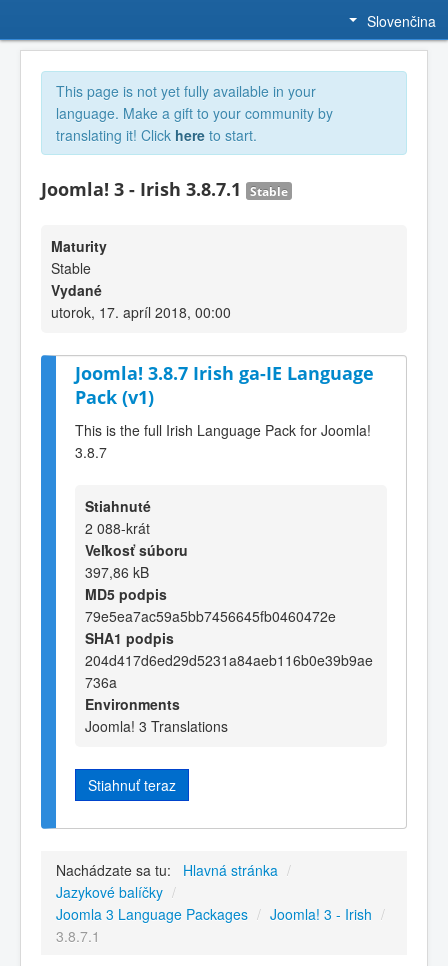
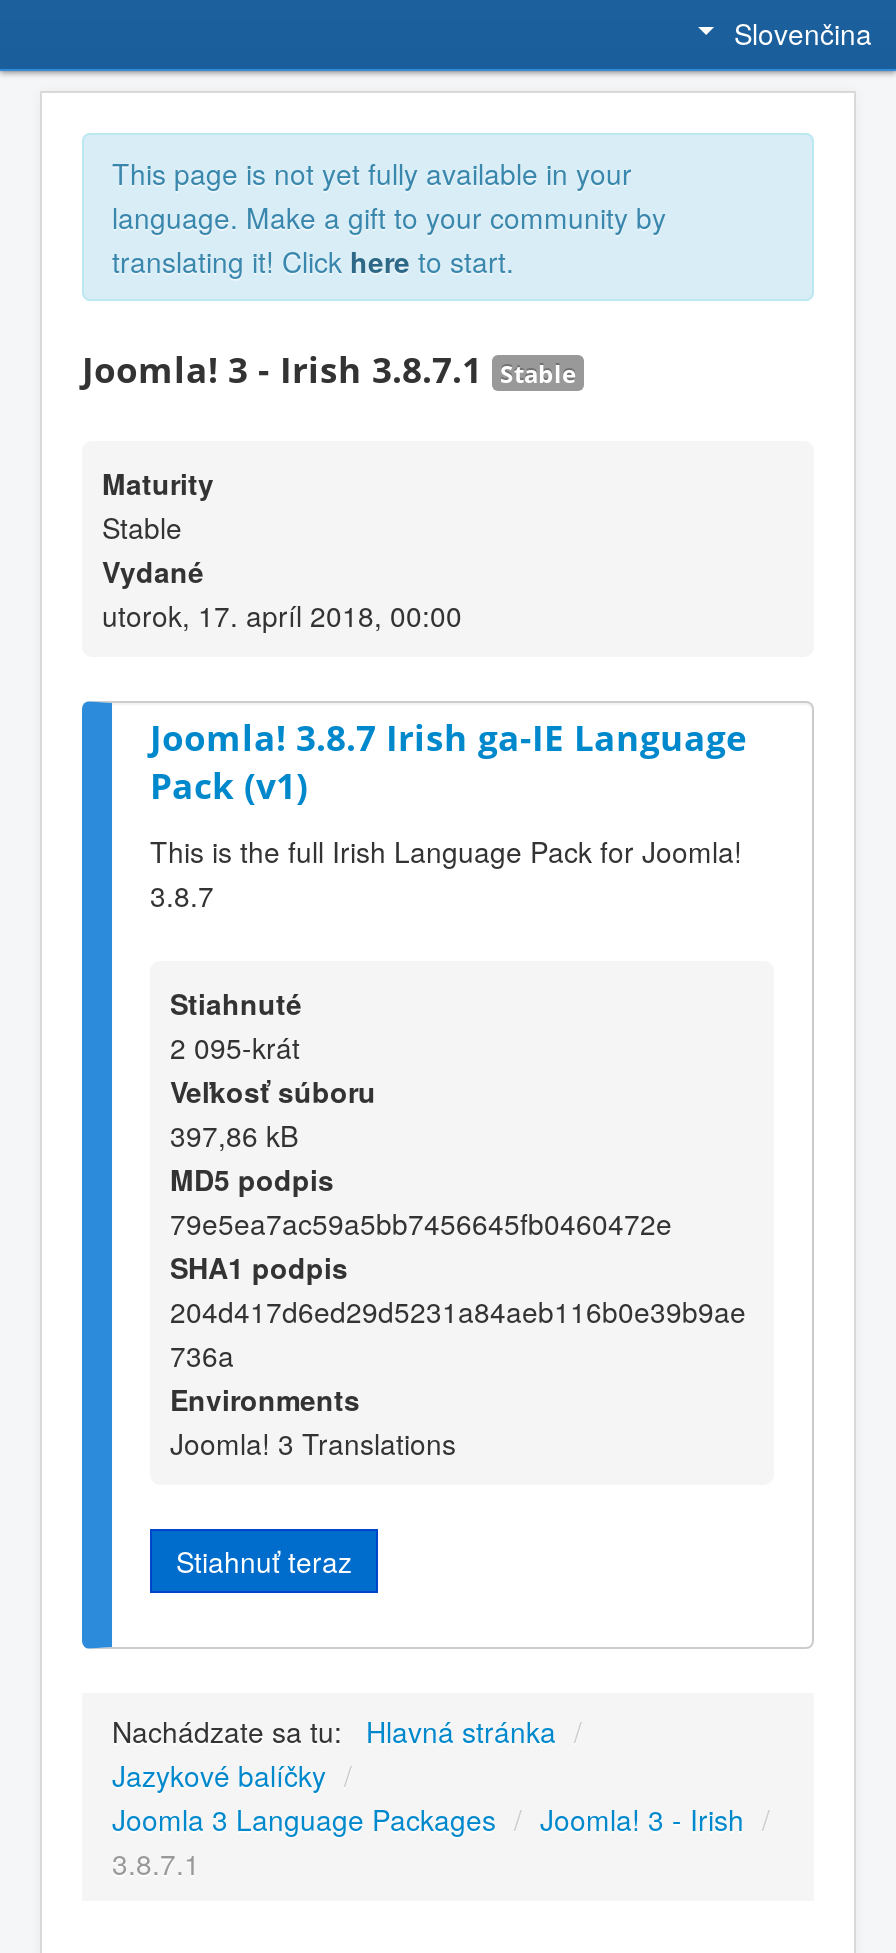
[85,518,150,538] 2 088-krát -> [170,1027,300,1067] 2 095-krát

